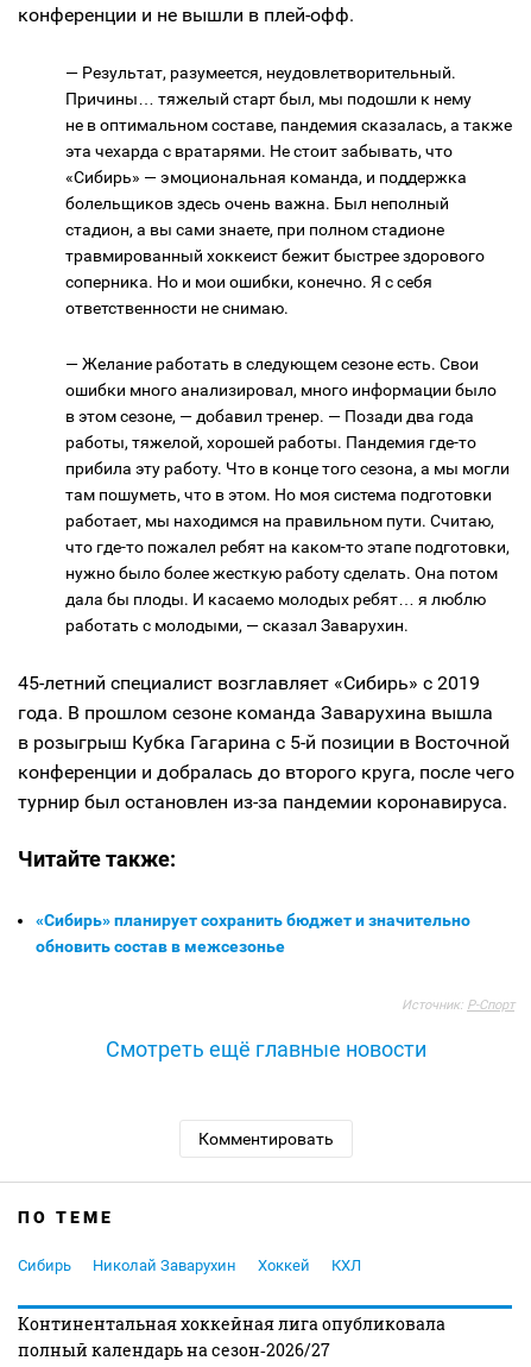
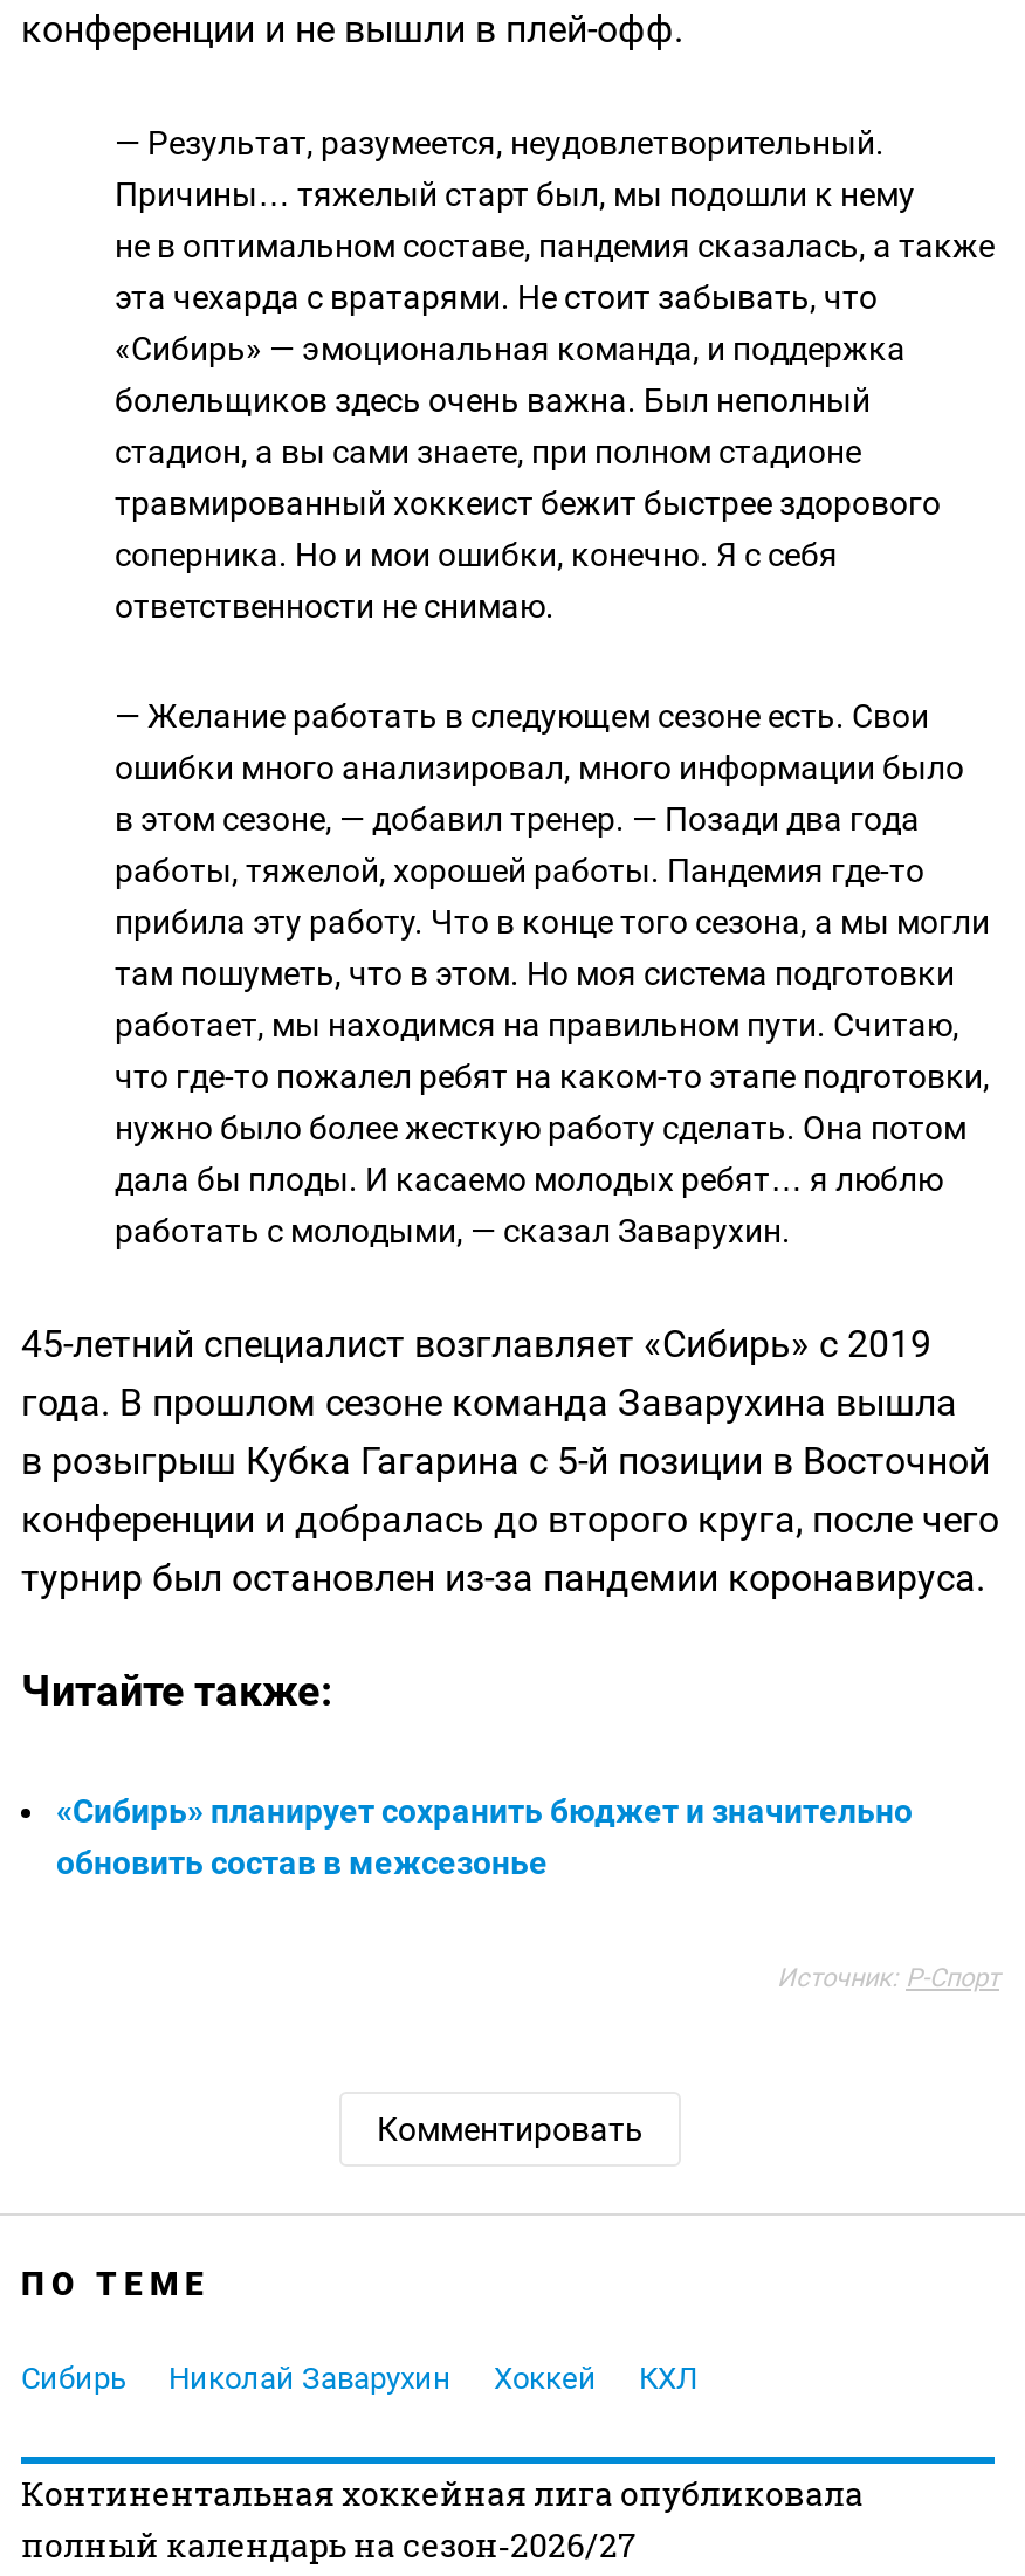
[106,1037,426,1062] Смотреть ещё главные новости -> none

